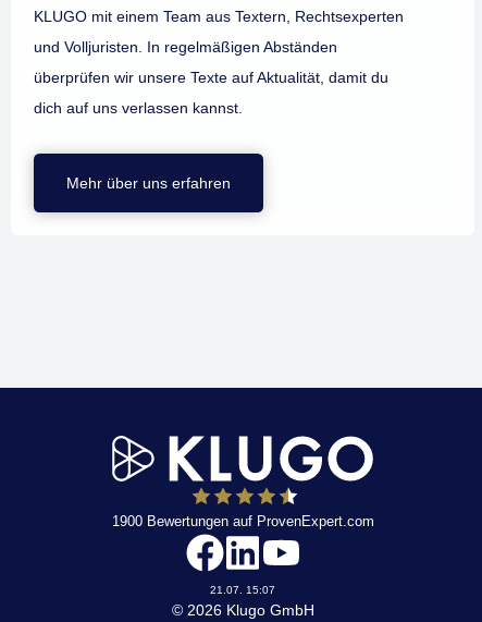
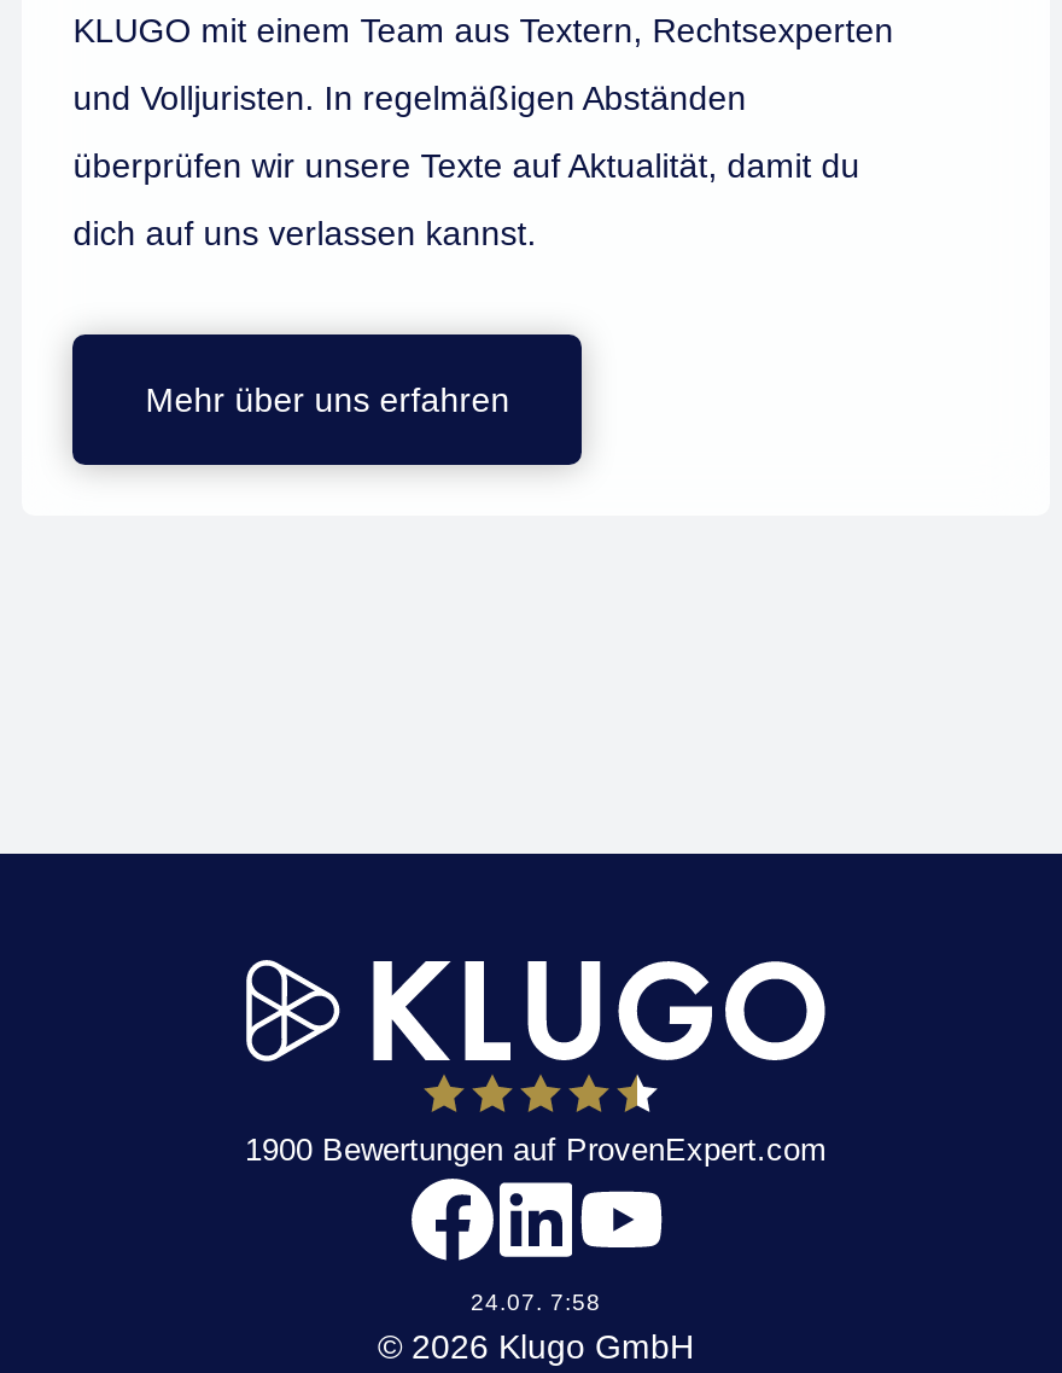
[210,584,275,596] 21.07. 15:07 -> [471,1288,601,1315] 24.07. 7:58

